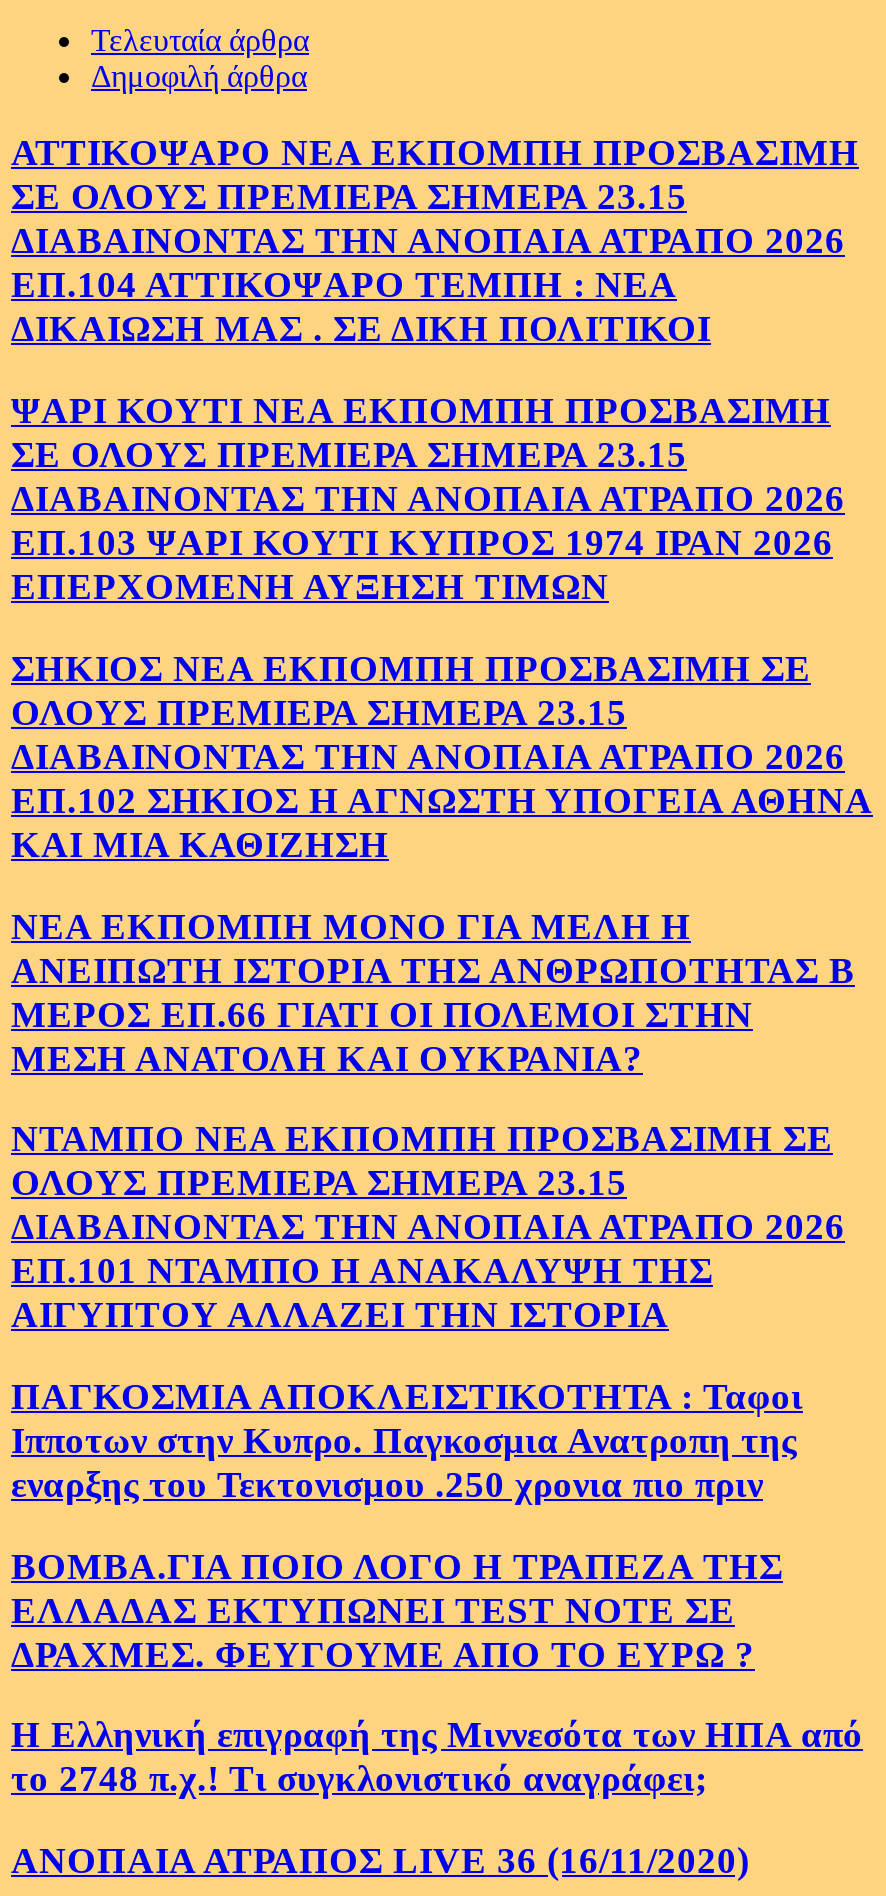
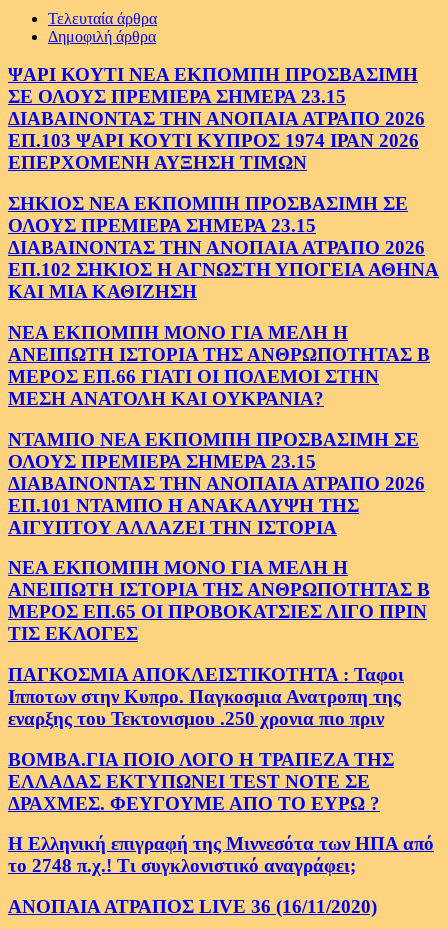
[11,132,859,350] ΑΤΤΙΚΟΨΑΡΟ ΝΕΑ ΕΚΠΟΜΠΗ ΠΡΟΣΒΑΣΙΜΗ | ΣΕ ΟΛΟΥΣ ΠΡΕΜΙΕΡΑ ΣΗΜΕΡΑ 23.15 | ΔΙΑΒΑΙΝΟΝΤΑΣ ΤΗΝ ΑΝΟΠΑΙΑ ΑΤΡΑΠΟ 2026 | ΕΠ.104 ΑΤΤΙΚΟΨΑΡΟ ΤΕΜΠΗ : ΝΕΑ | ΔΙΚΑΙΩΣΗ ΜΑΣ . ΣΕ ΔΙΚΗ ΠΟΛΙΤΙΚΟΙ -> none
moved [11,389,873,1335] -> [8,64,439,537]: ΨΑΡΙ ΚΟΥΤΙ ΝΕΑ ΕΚΠΟΜΠΗ ΠΡΟΣΒΑΣΙΜΗ | ΣΕ ΟΛΟΥΣ ΠΡΕΜΙΕΡΑ ΣΗΜΕΡΑ 23.15 | ΔΙΑΒΑΙΝΟΝΤΑΣ ΤΗΝ ΑΝΟΠΑΙΑ ΑΤΡΑΠΟ 2026 | ... | ΕΠ.101 ΝΤΑΜΠΟ Η ΑΝΑΚΑΛΥΨΗ ΤΗΣ | ΑΙΓΥΠΤΟΥ ΑΛΛΑΖΕΙ ΤΗΝ ΙΣΤΟΡΙΑ
none -> [8,557,430,644] ΝΕΑ ΕΚΠΟΜΠΗ ΜΟΝΟ ΓΙΑ ΜΕΛΗ Η | ΑΝΕΙΠΩΤΗ ΙΣΤΟΡΙΑ ΤΗΣ ΑΝΘΡΩΠΟΤΗΤΑΣ Β | ΜΕΡΟΣ ΕΠ.65 ΟΙ ΠΡΟΒΟΚΑΤΣΙΕΣ ΛΙΓΟ ΠΡΙΝ | ΤΙΣ ΕΚΛΟΓΕΣ

